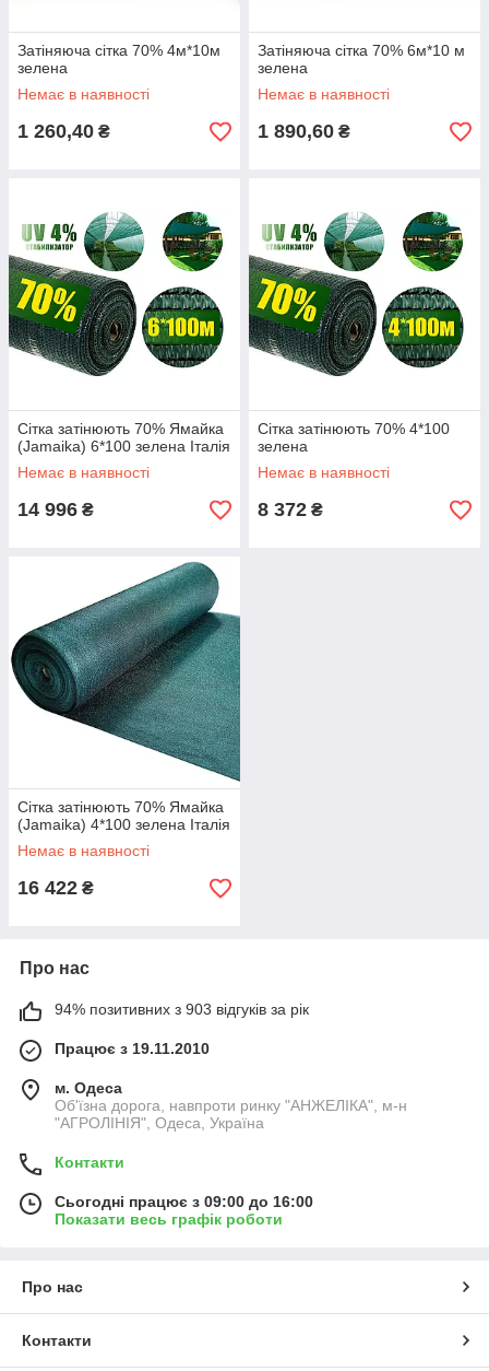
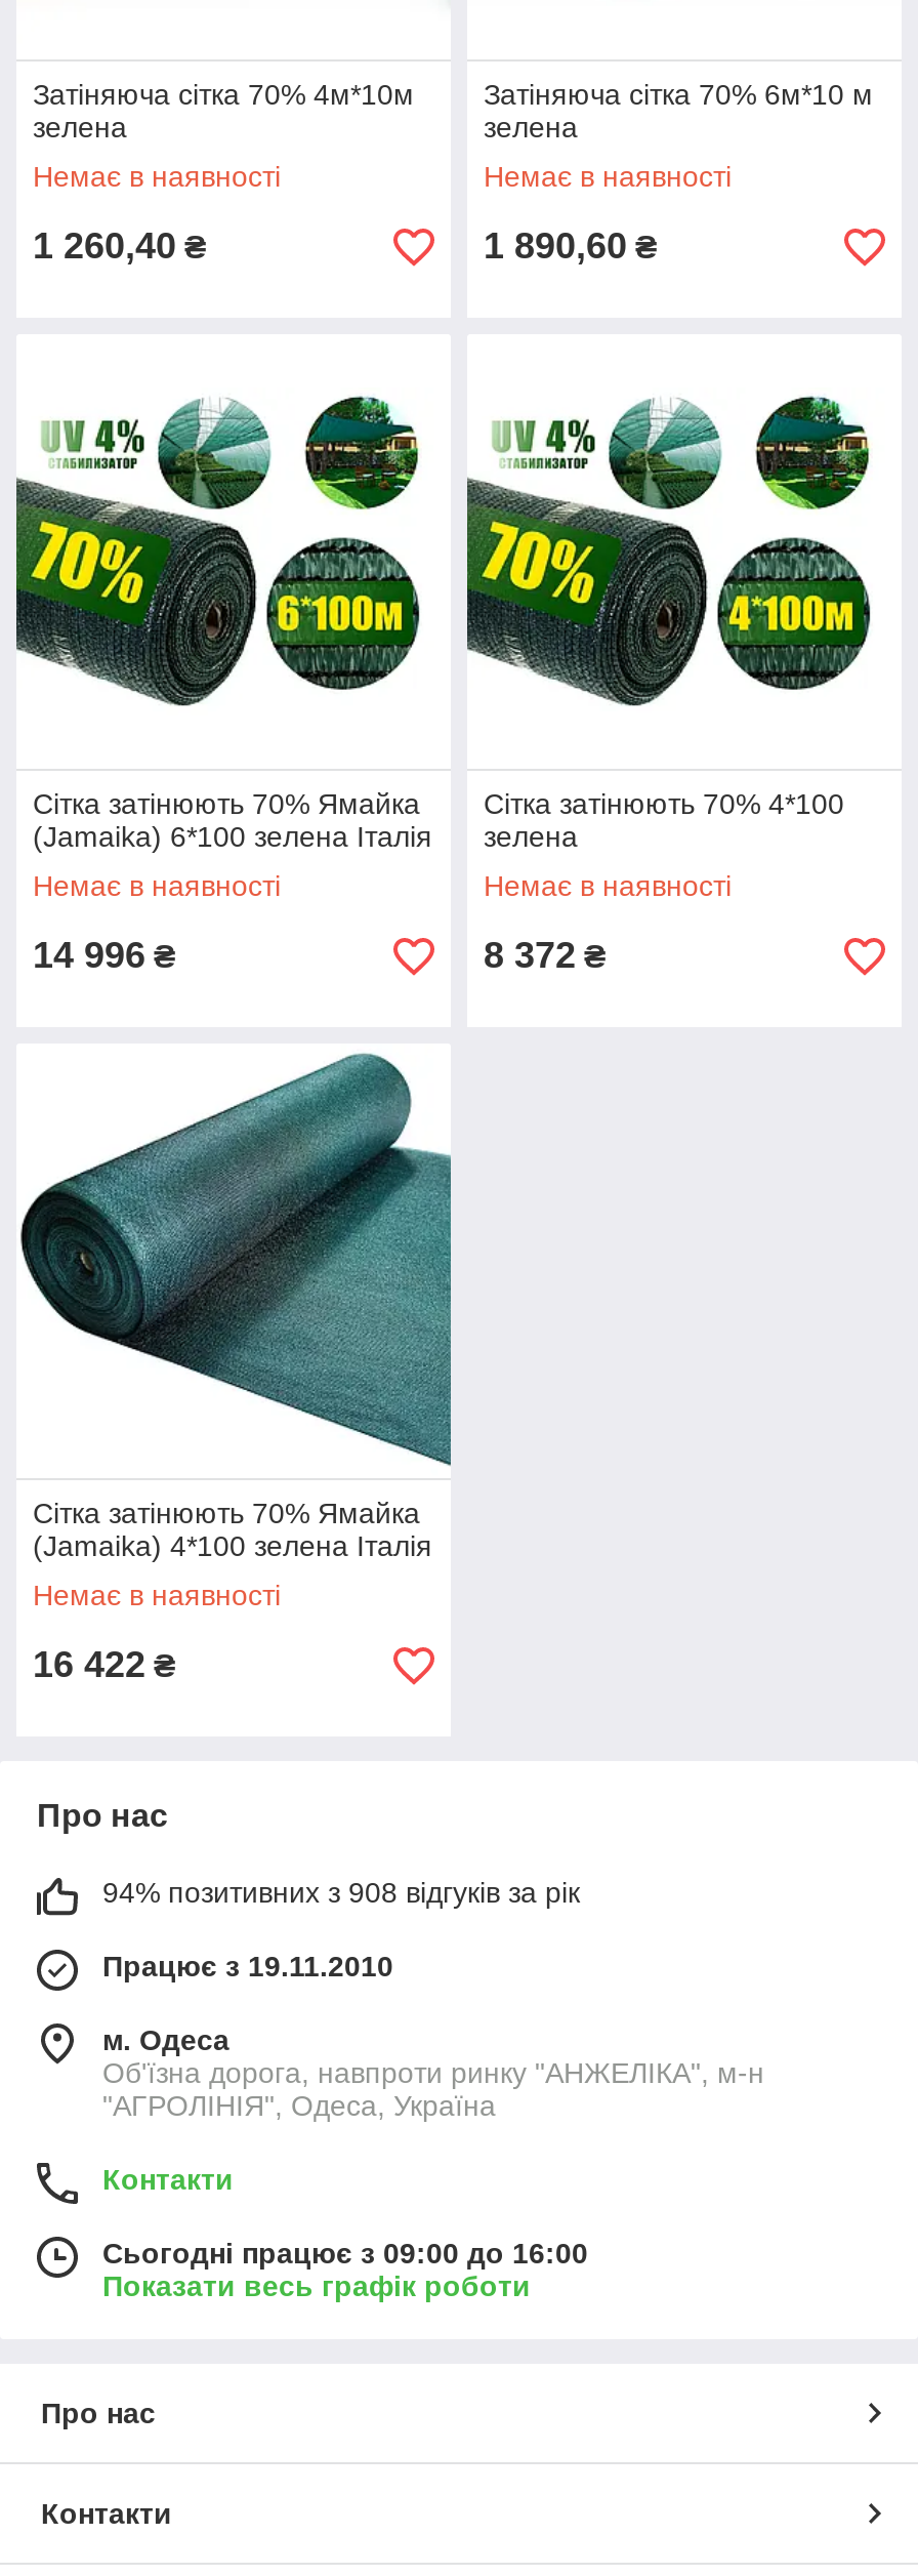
[55,1000,309,1018] 94% позитивних з 903 відгуків за рік -> [102,1876,580,1909] 94% позитивних з 908 відгуків за рік

